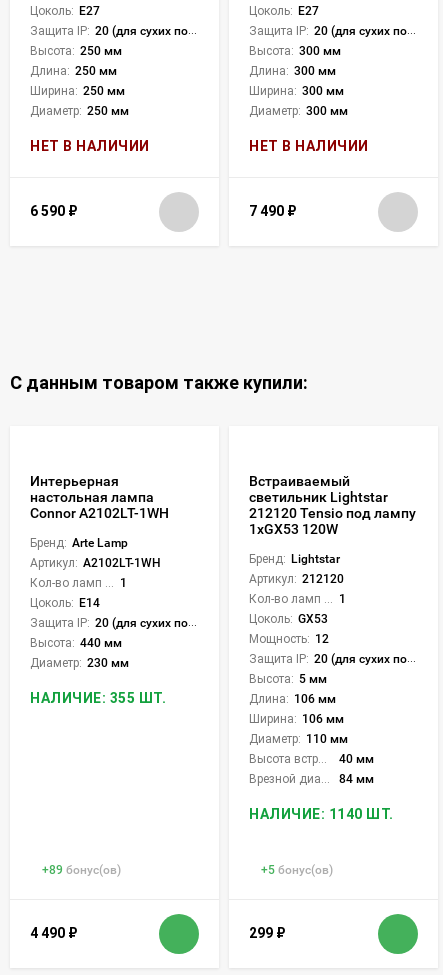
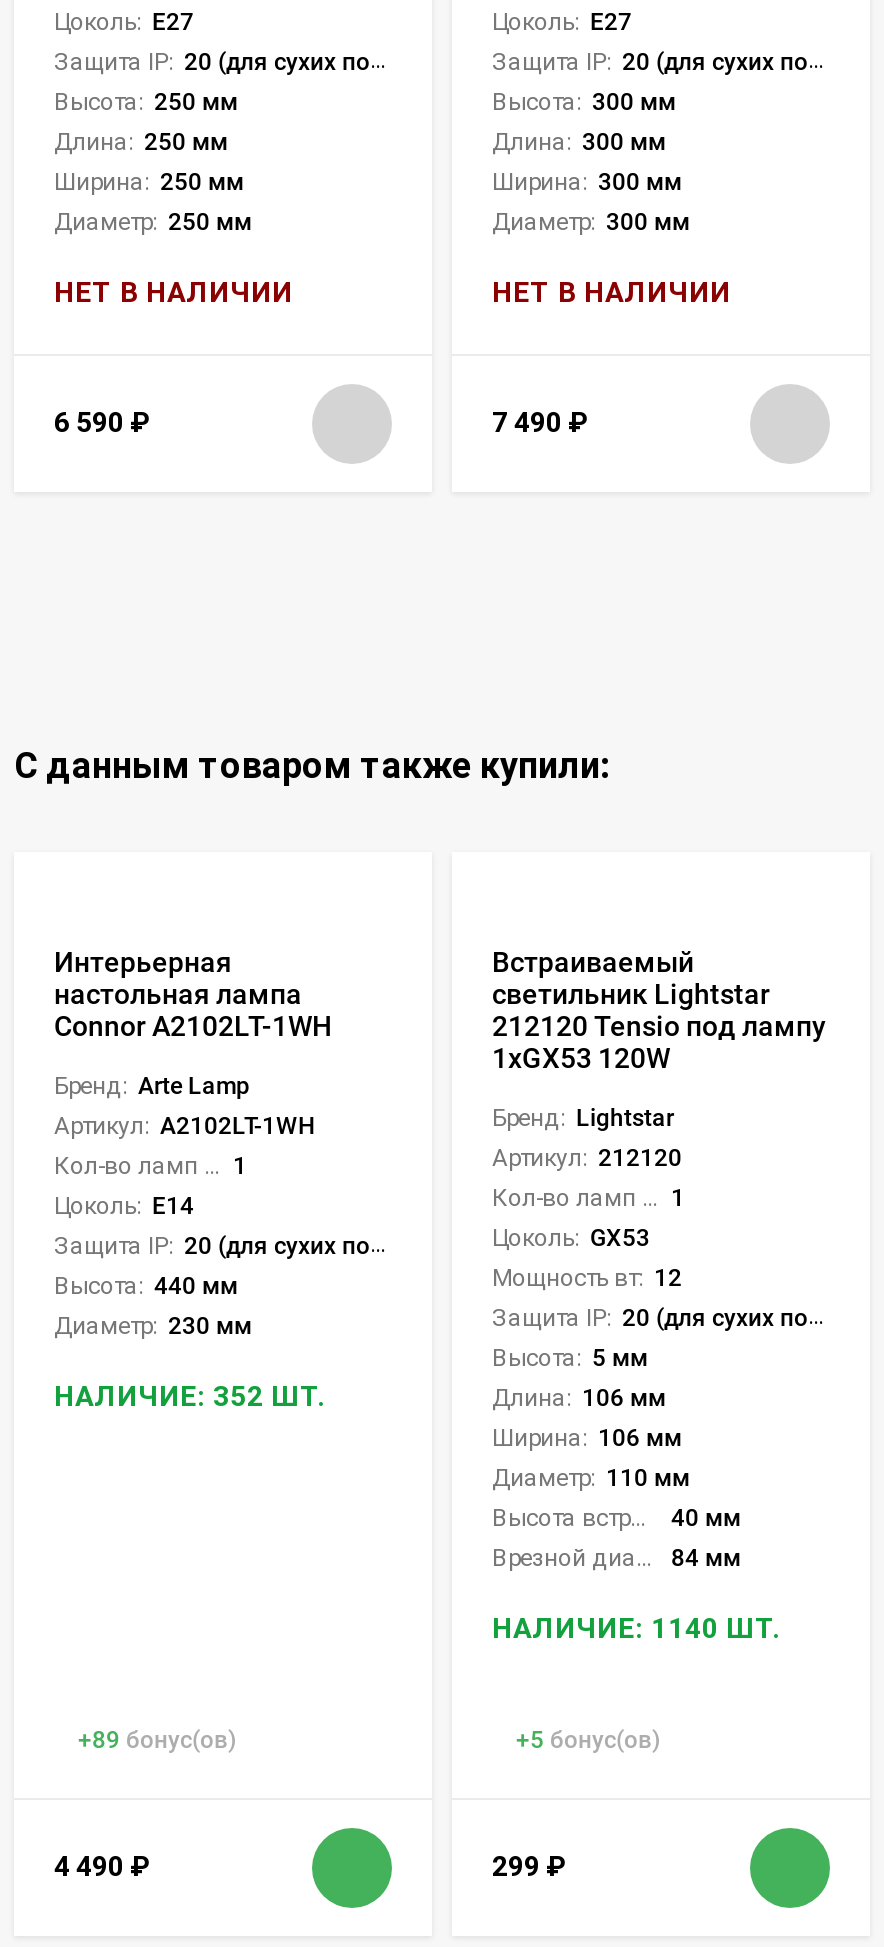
[249,632,329,646] Мощность: 12 -> [492,1264,682,1292] Мощность вт: 12
[30,690,166,706] НАЛИЧИЕ: 355 ШТ. -> [54,1380,326,1412] НАЛИЧИЕ: 352 ШТ.

